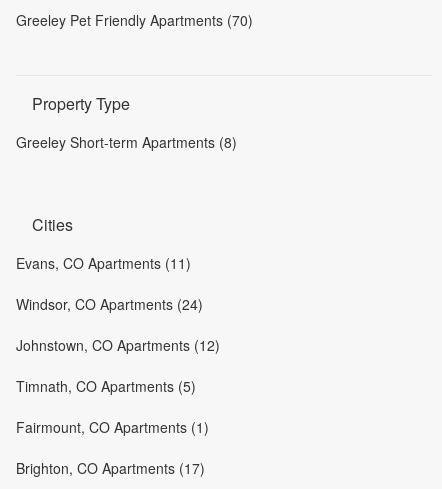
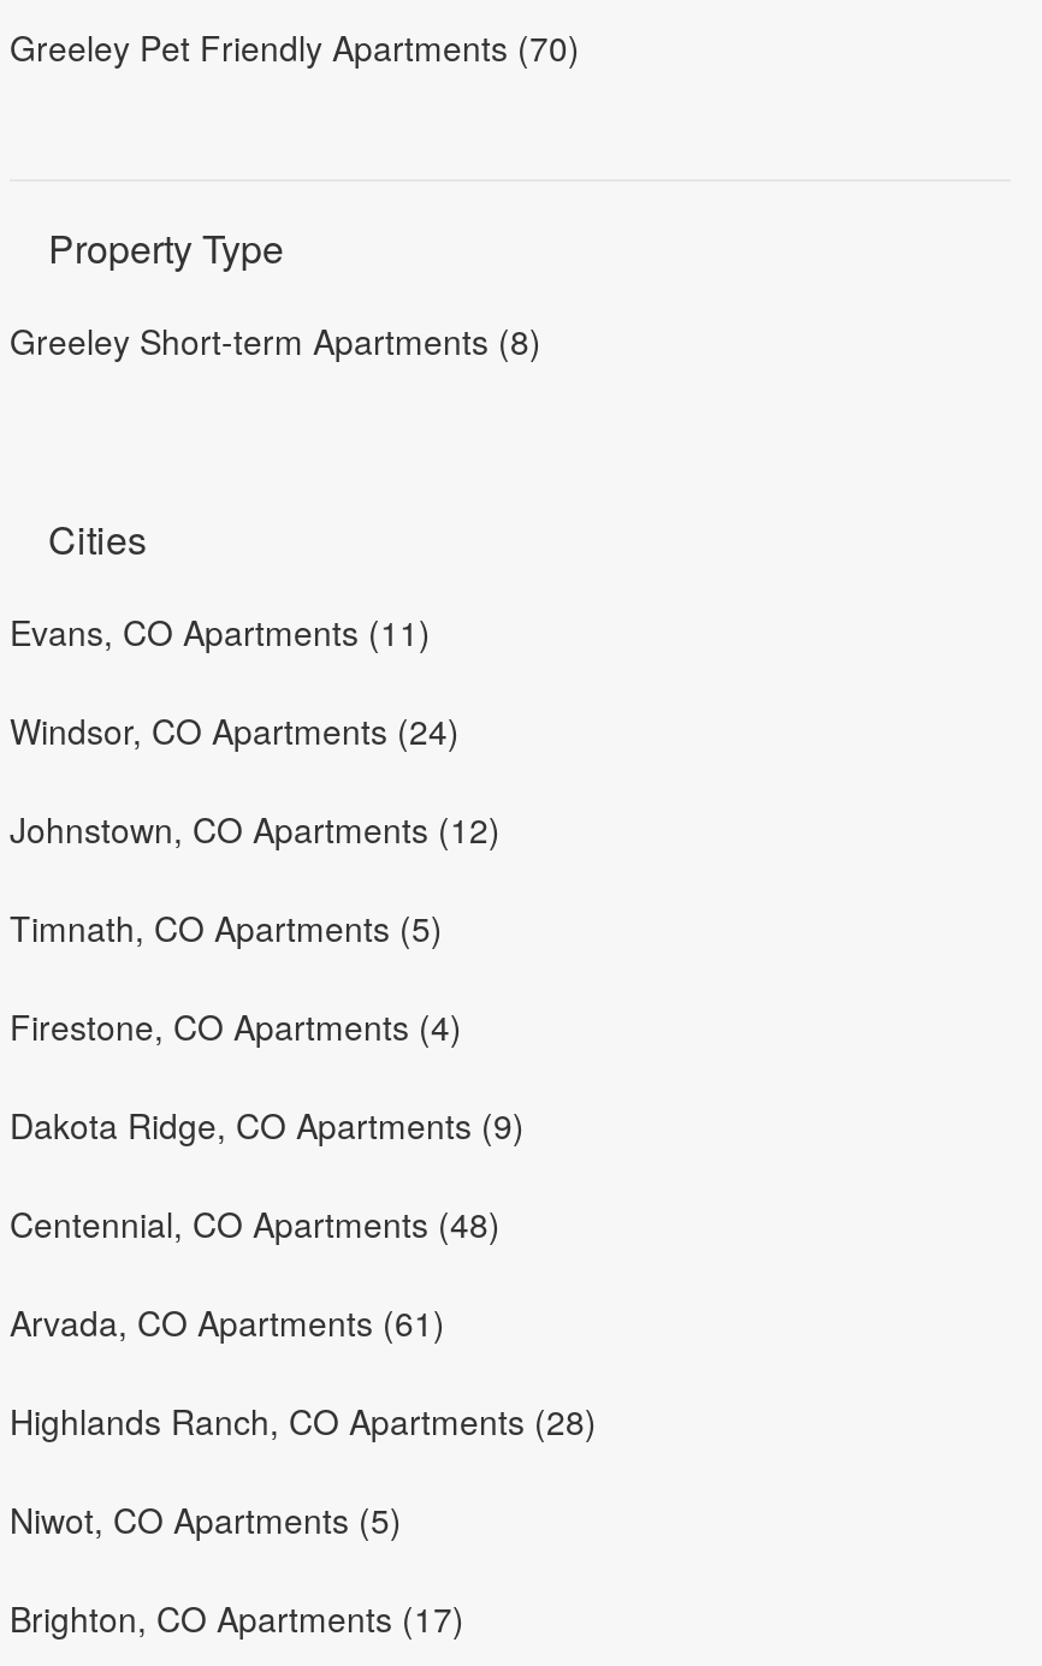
[16,417,209,437] Fairmount, CO Apartments (1) -> [10,1002,597,1543] Firestone, CO Apartments (4) | Dakota Ridge, CO Apartments (9) | Centennial, CO Apartments (48) | Arvada, CO Apartments (61) | Highlands Ranch, CO Apartments (28) | Niwot, CO Apartments (5)

